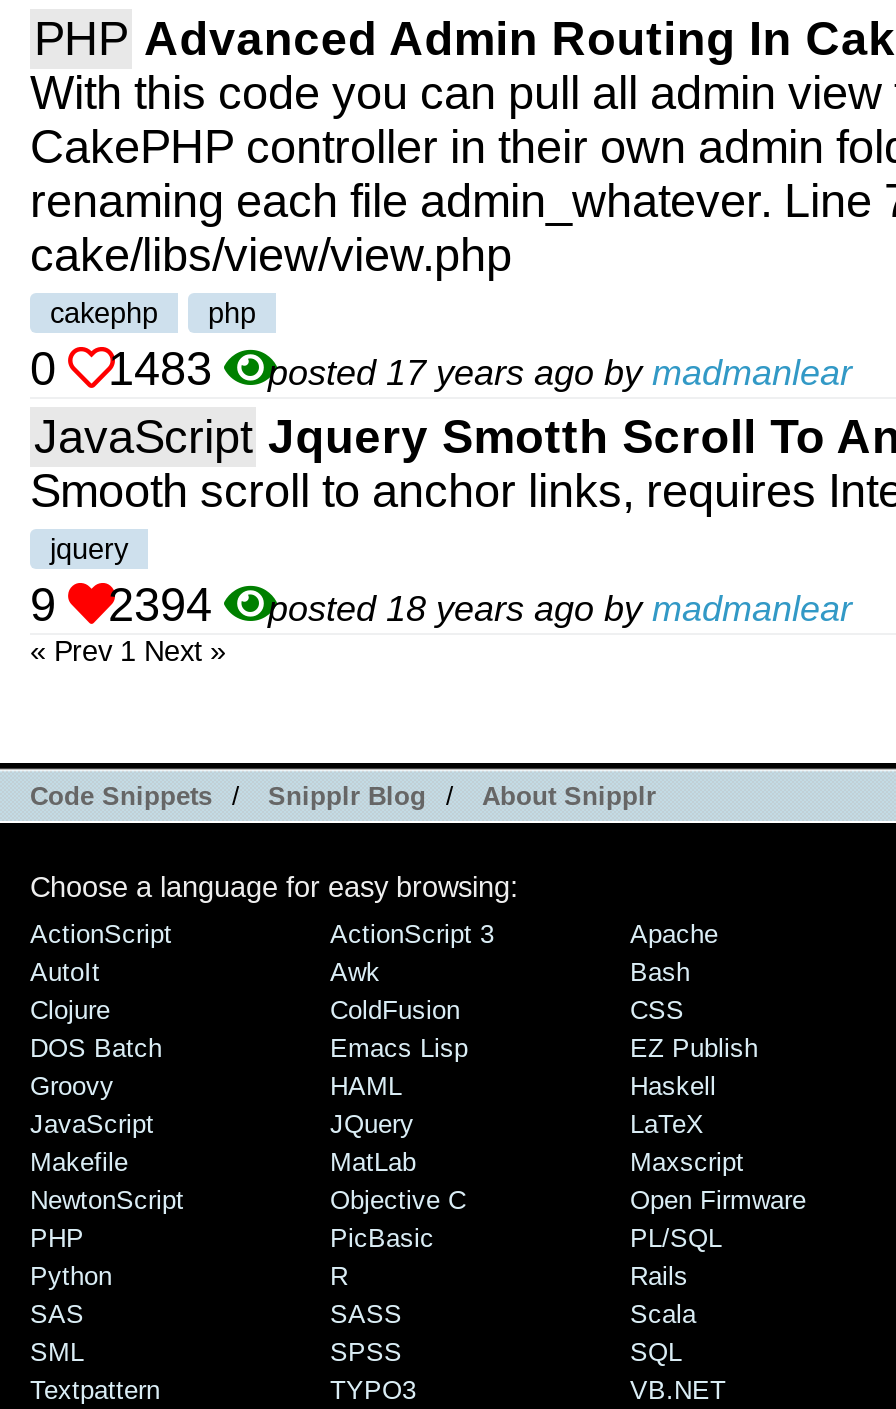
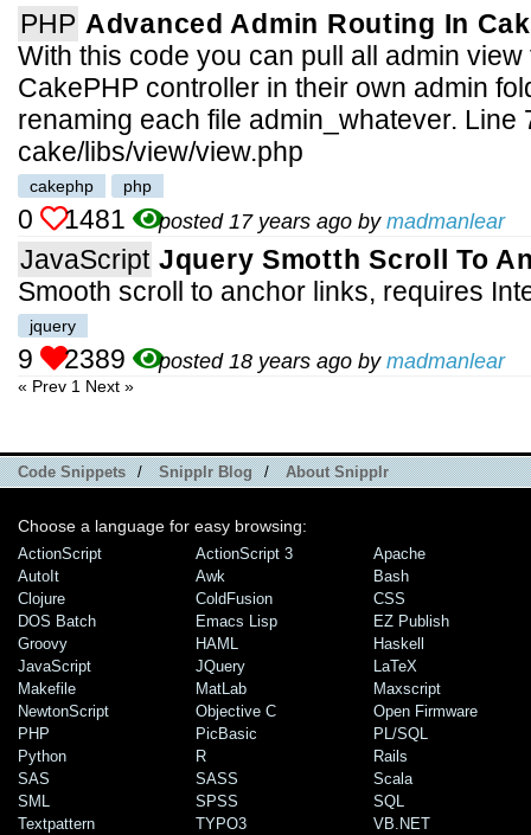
[30,342,852,394] 0 1483 posted 17 years ago by madmanlear -> [18,203,505,234] 0 1481 posted 17 years ago by madmanlear
[30,578,852,630] 9 2394 posted 18 years ago by madmanlear -> [18,343,505,374] 9 2389 posted 18 years ago by madmanlear

